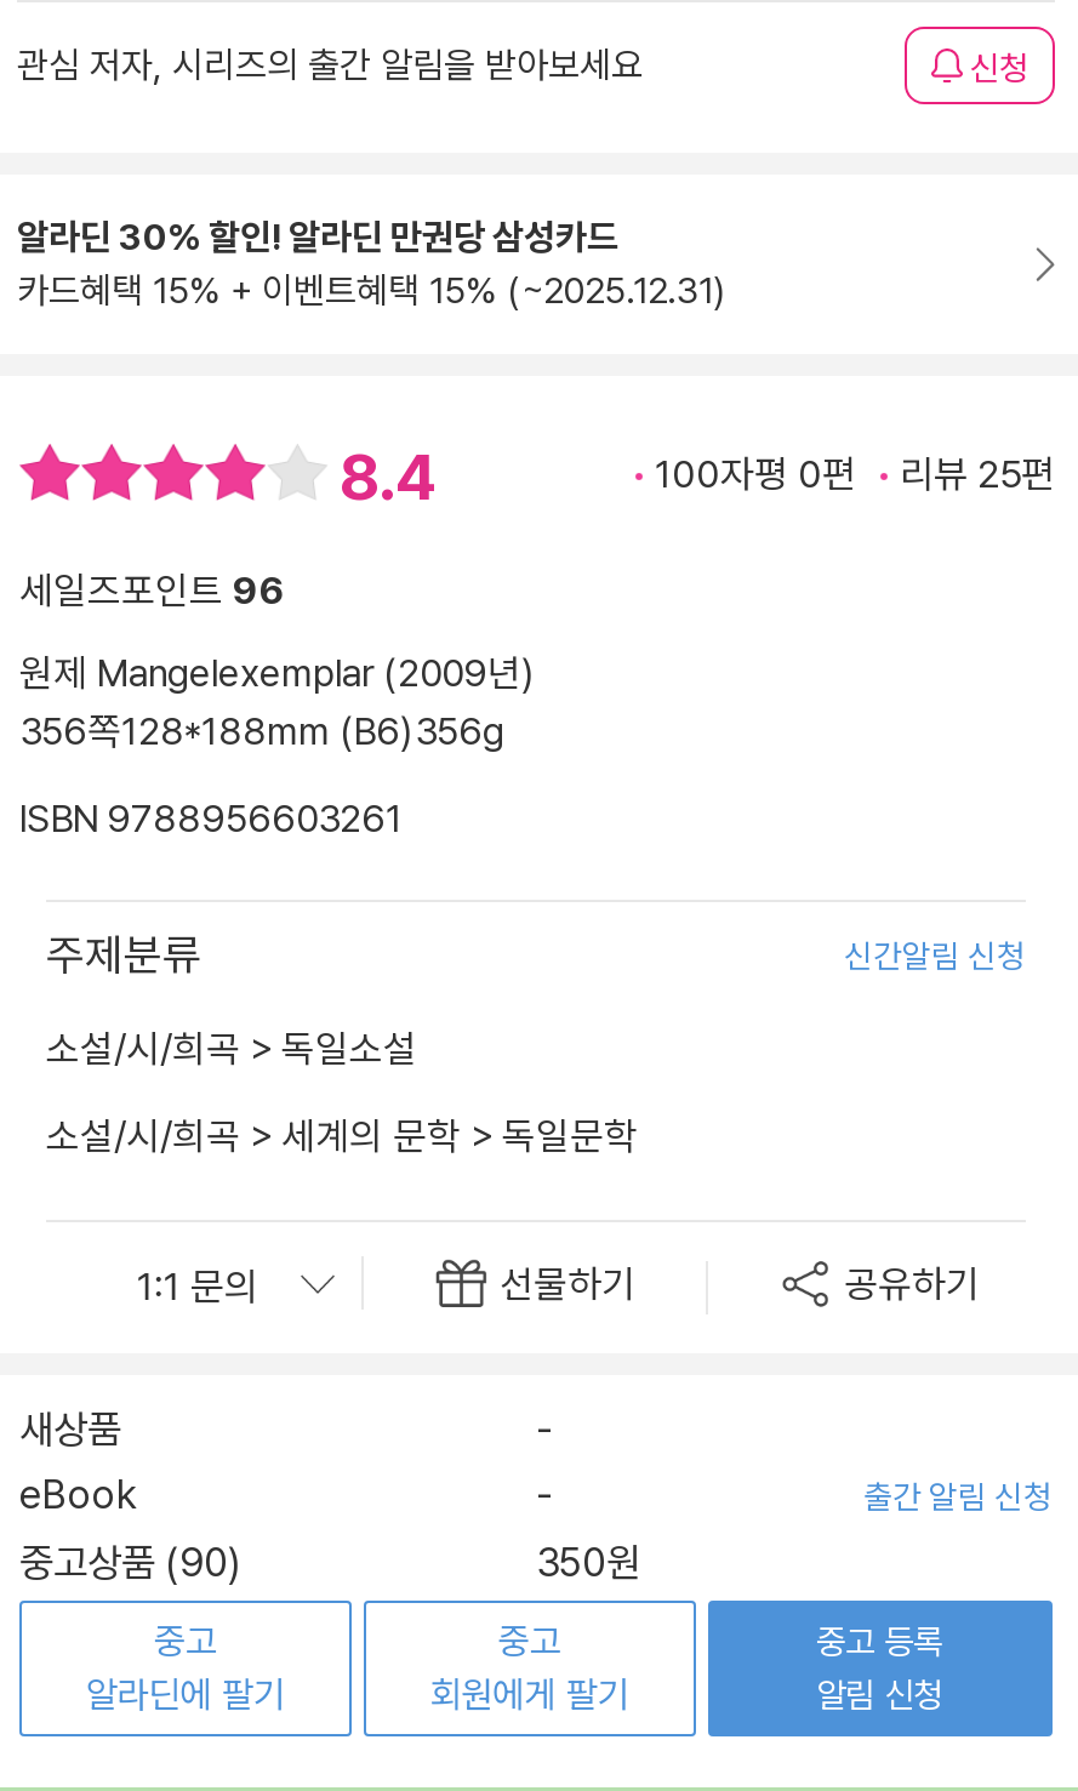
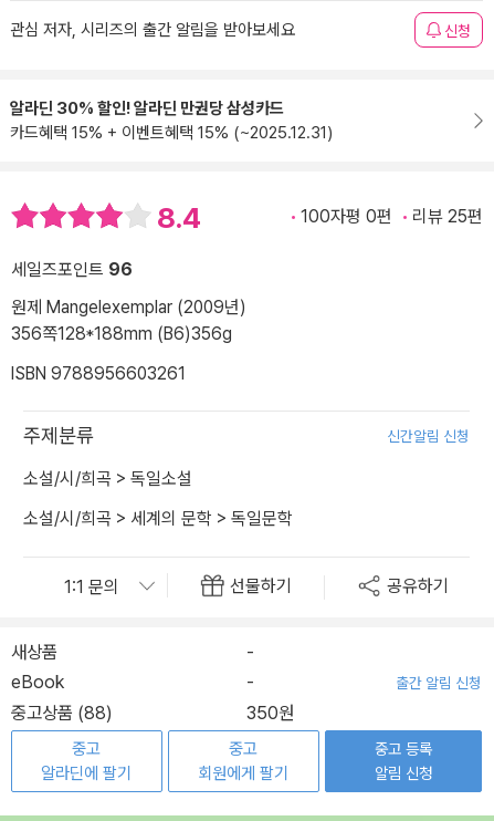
[19,1538,243,1587] 중고상품 (90) -> [11,702,113,724] 중고상품 (88)

